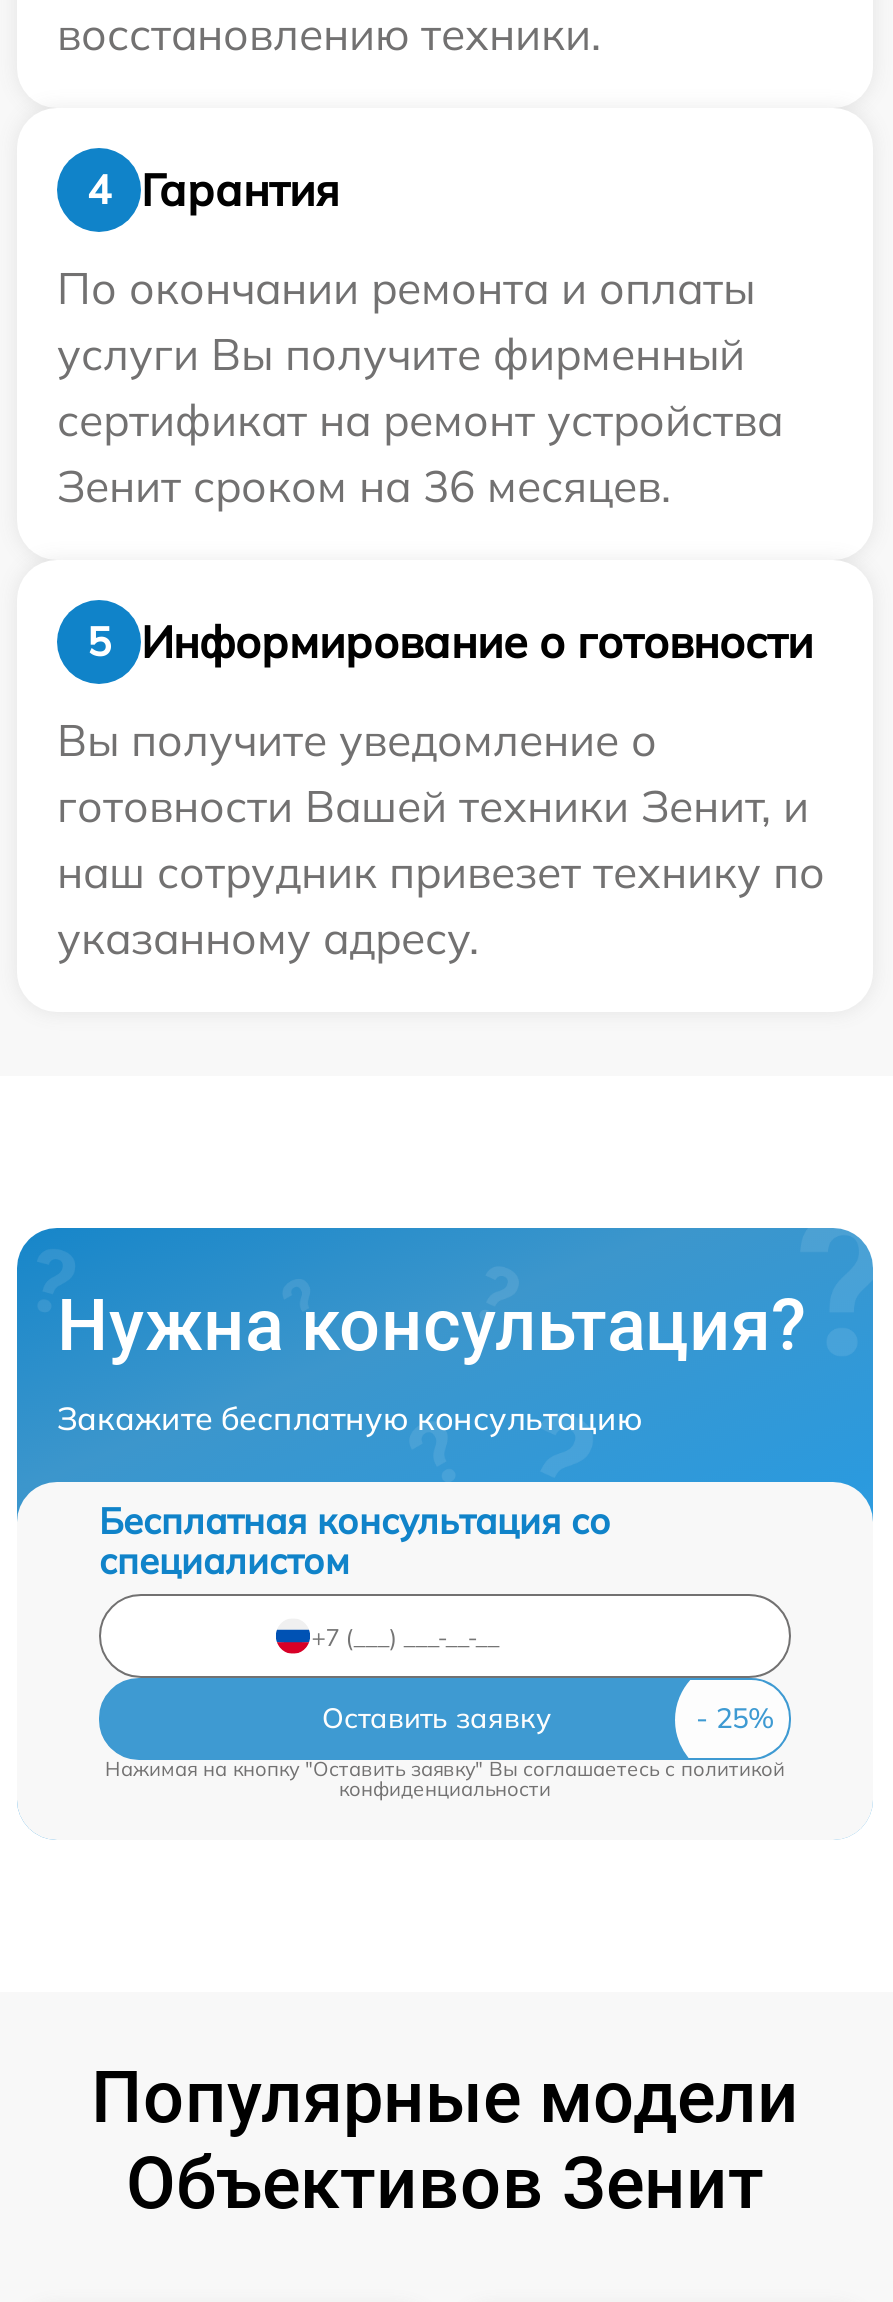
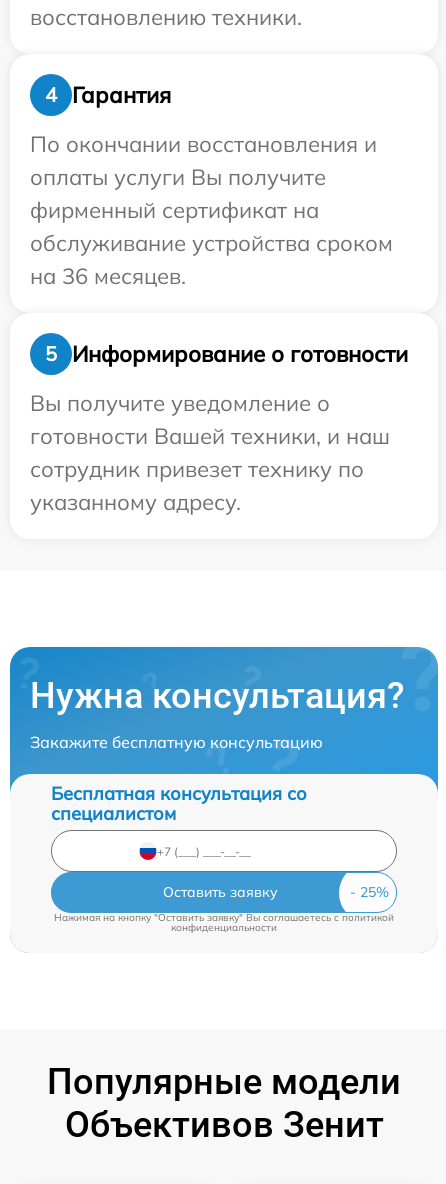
[57,260,783,514] По окончании ремонта и оплаты | услуги Вы получите фирменный | сертификат на ремонт устройства | Зенит сроком на 36 месяцев. -> [30,130,393,290] По окончании восстановления и | оплаты услуги Вы получите | фирменный сертификат на | обслуживание устройства сроком | на 36 месяцев.
[57,778,825,900] готовности Вашей техники Зенит, и | наш сотрудник привезет технику по -> [30,422,390,483] готовности Вашей техники, и наш | сотрудник привезет технику по

